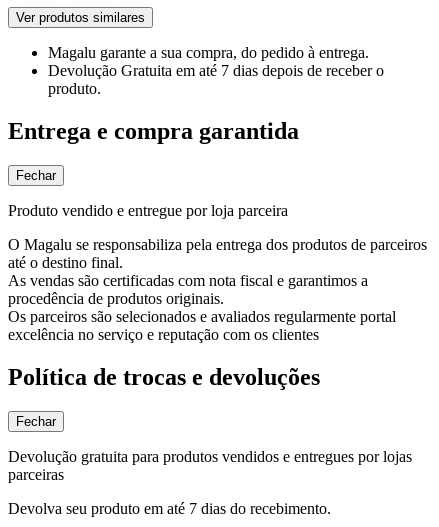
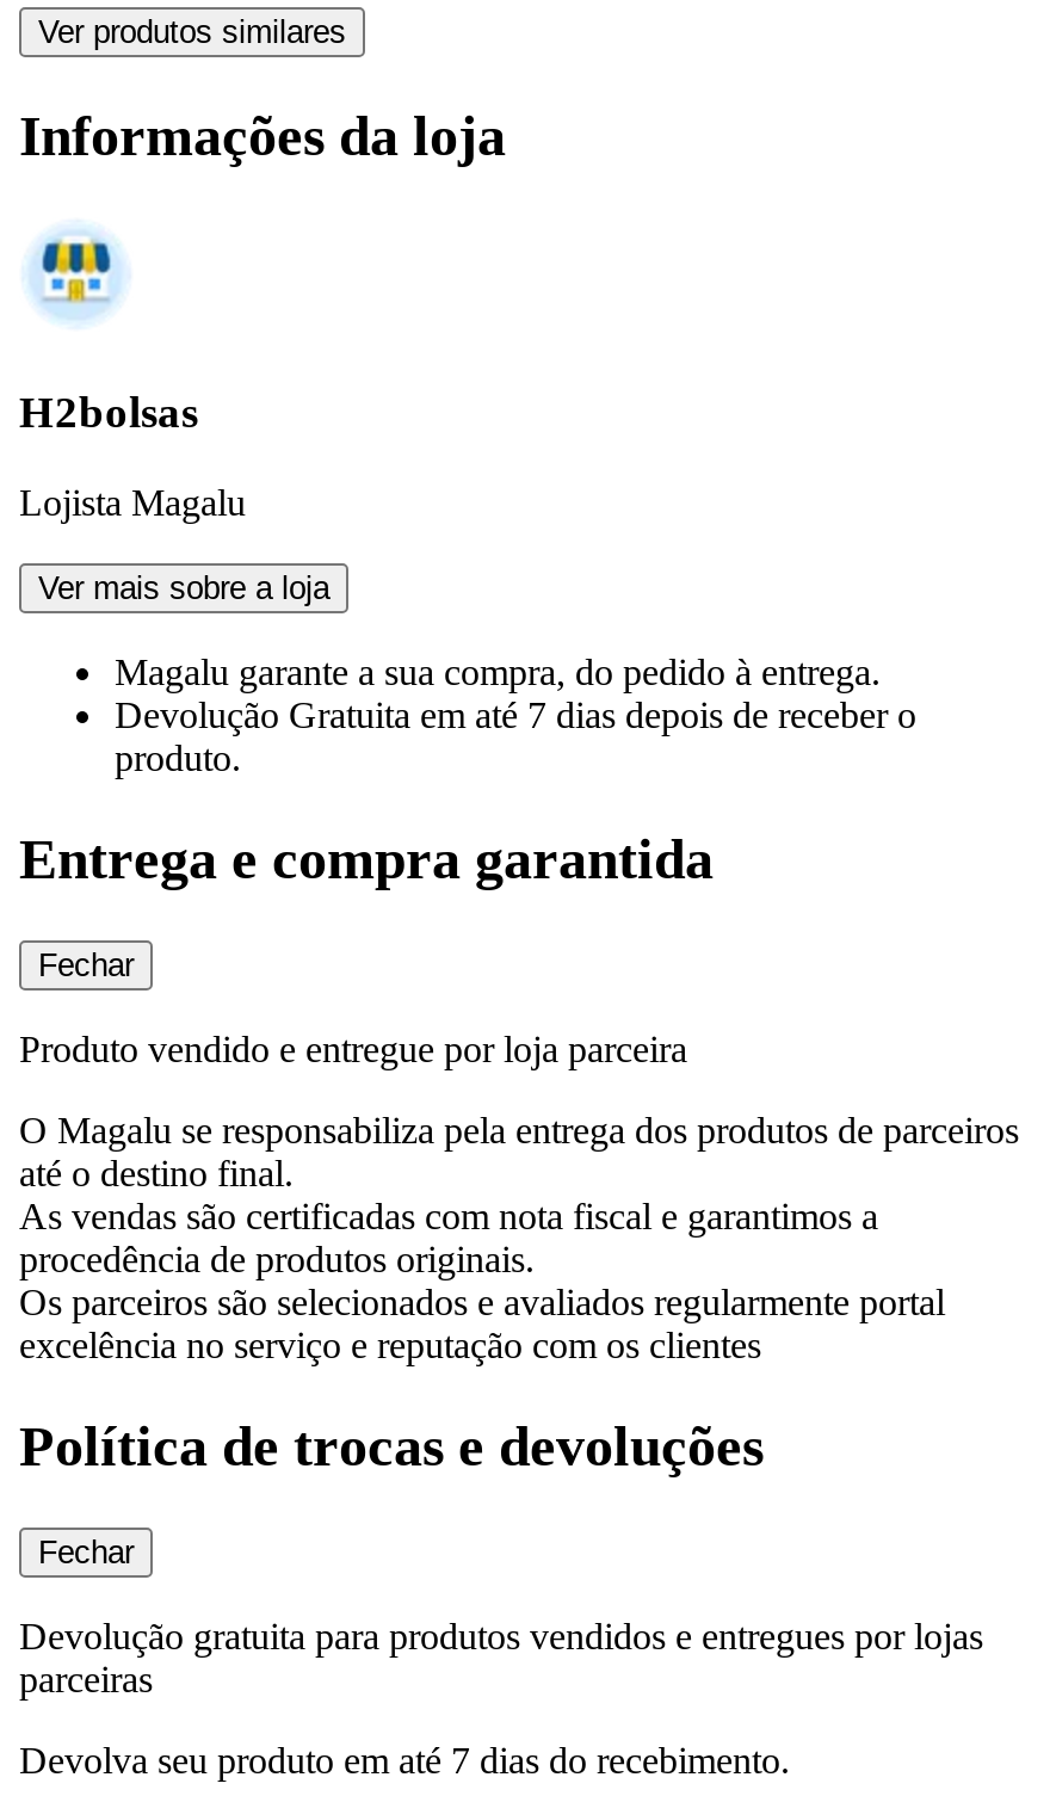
none -> [19,105,506,167] Informações da loja
none -> [19,224,329,607] [image] | H2bolsas | Lojista Magalu | Ver mais sobre a loja

